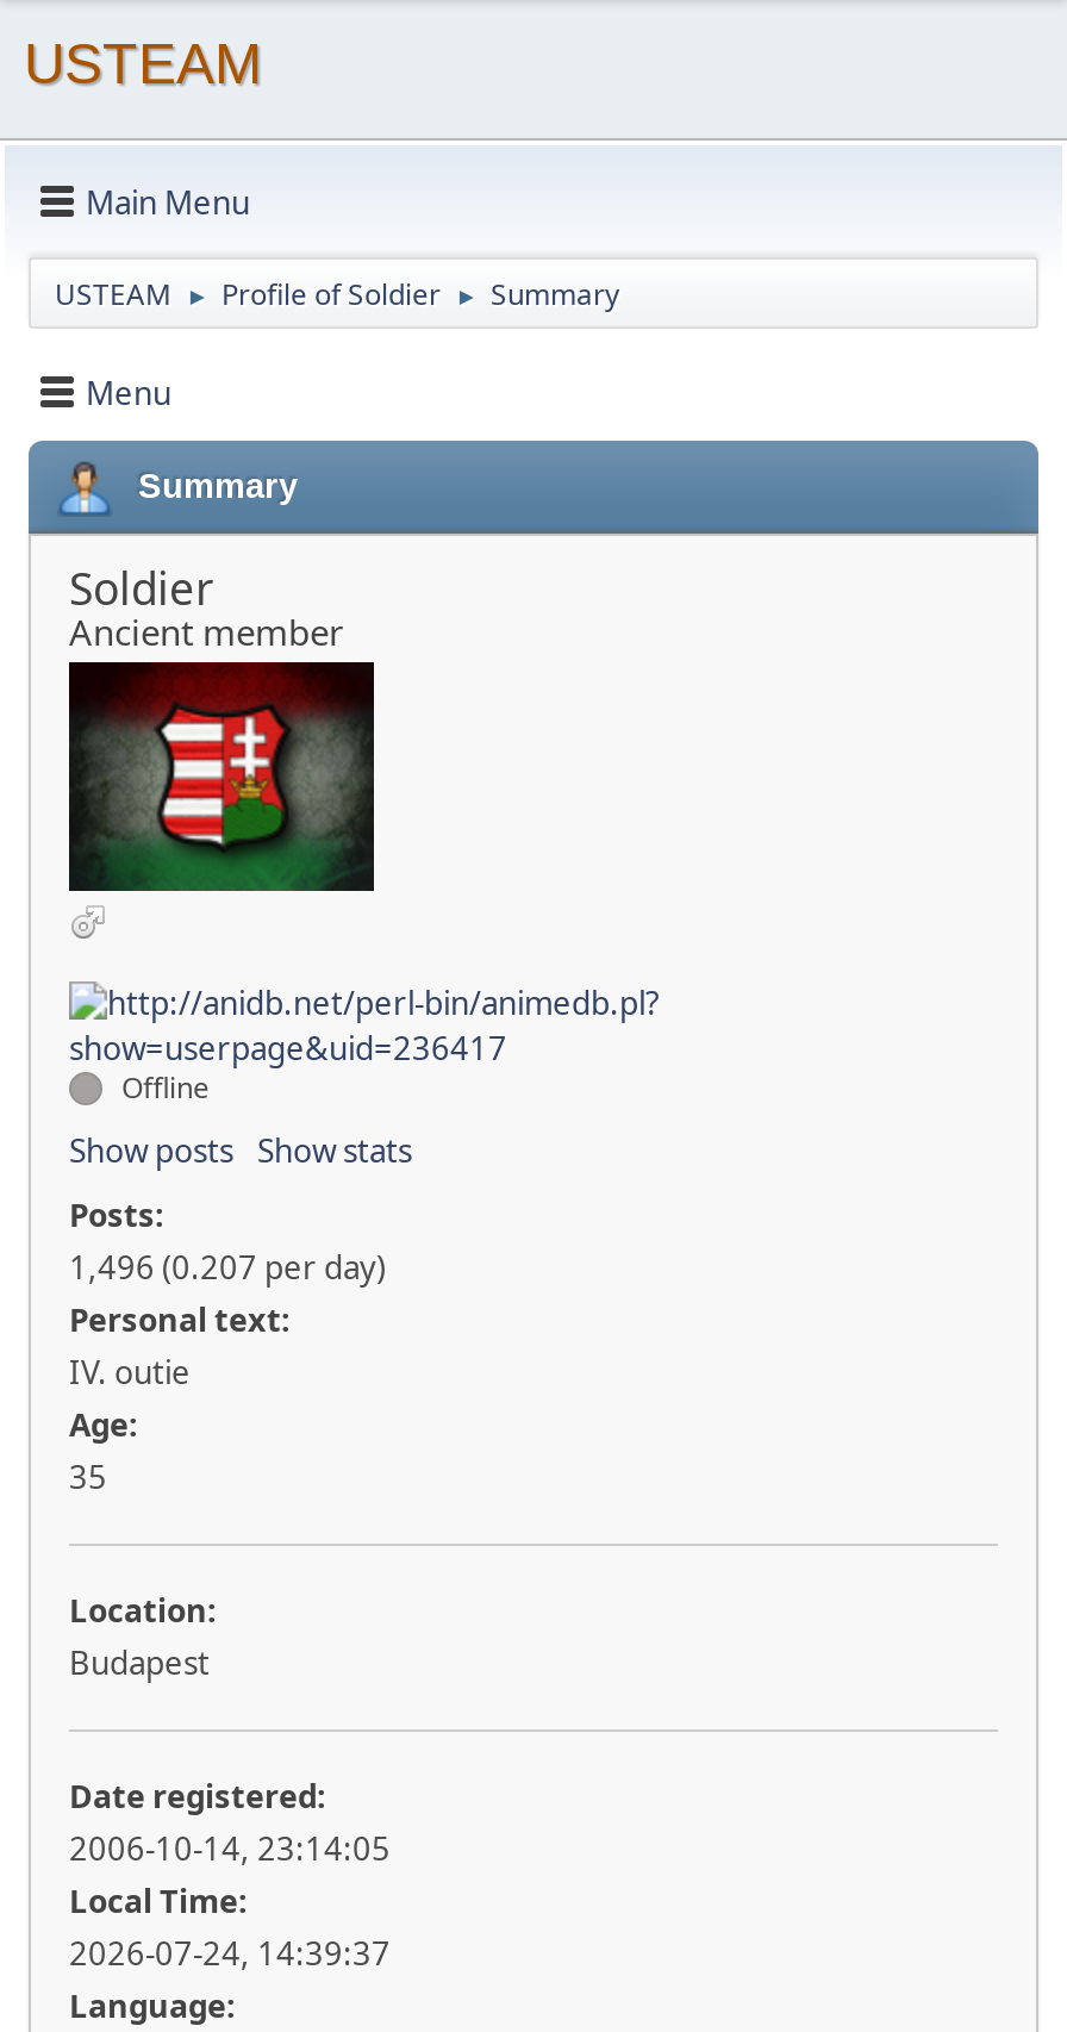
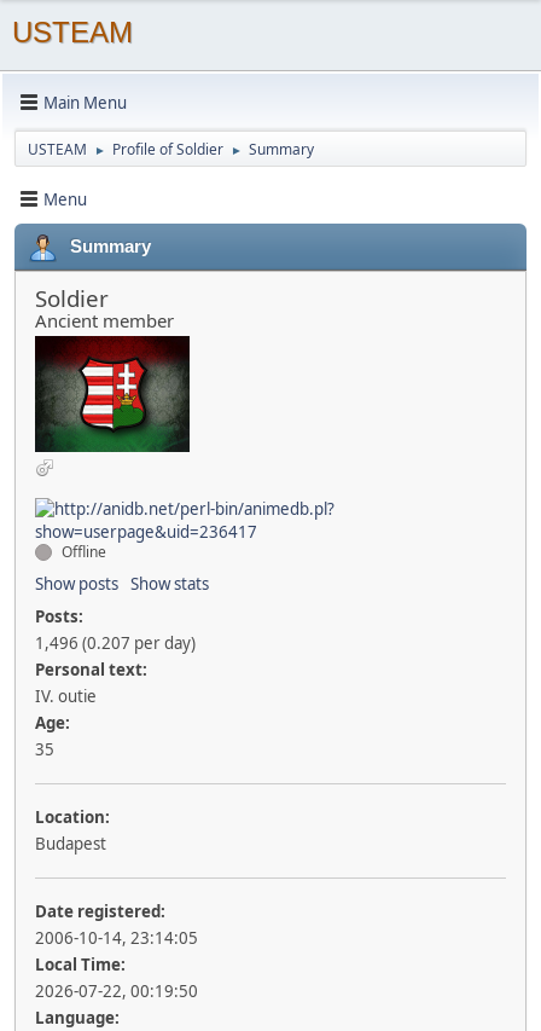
[69,1932,391,1975] 2026-07-24, 14:39:37 -> [35,980,198,1002] 2026-07-22, 00:19:50

